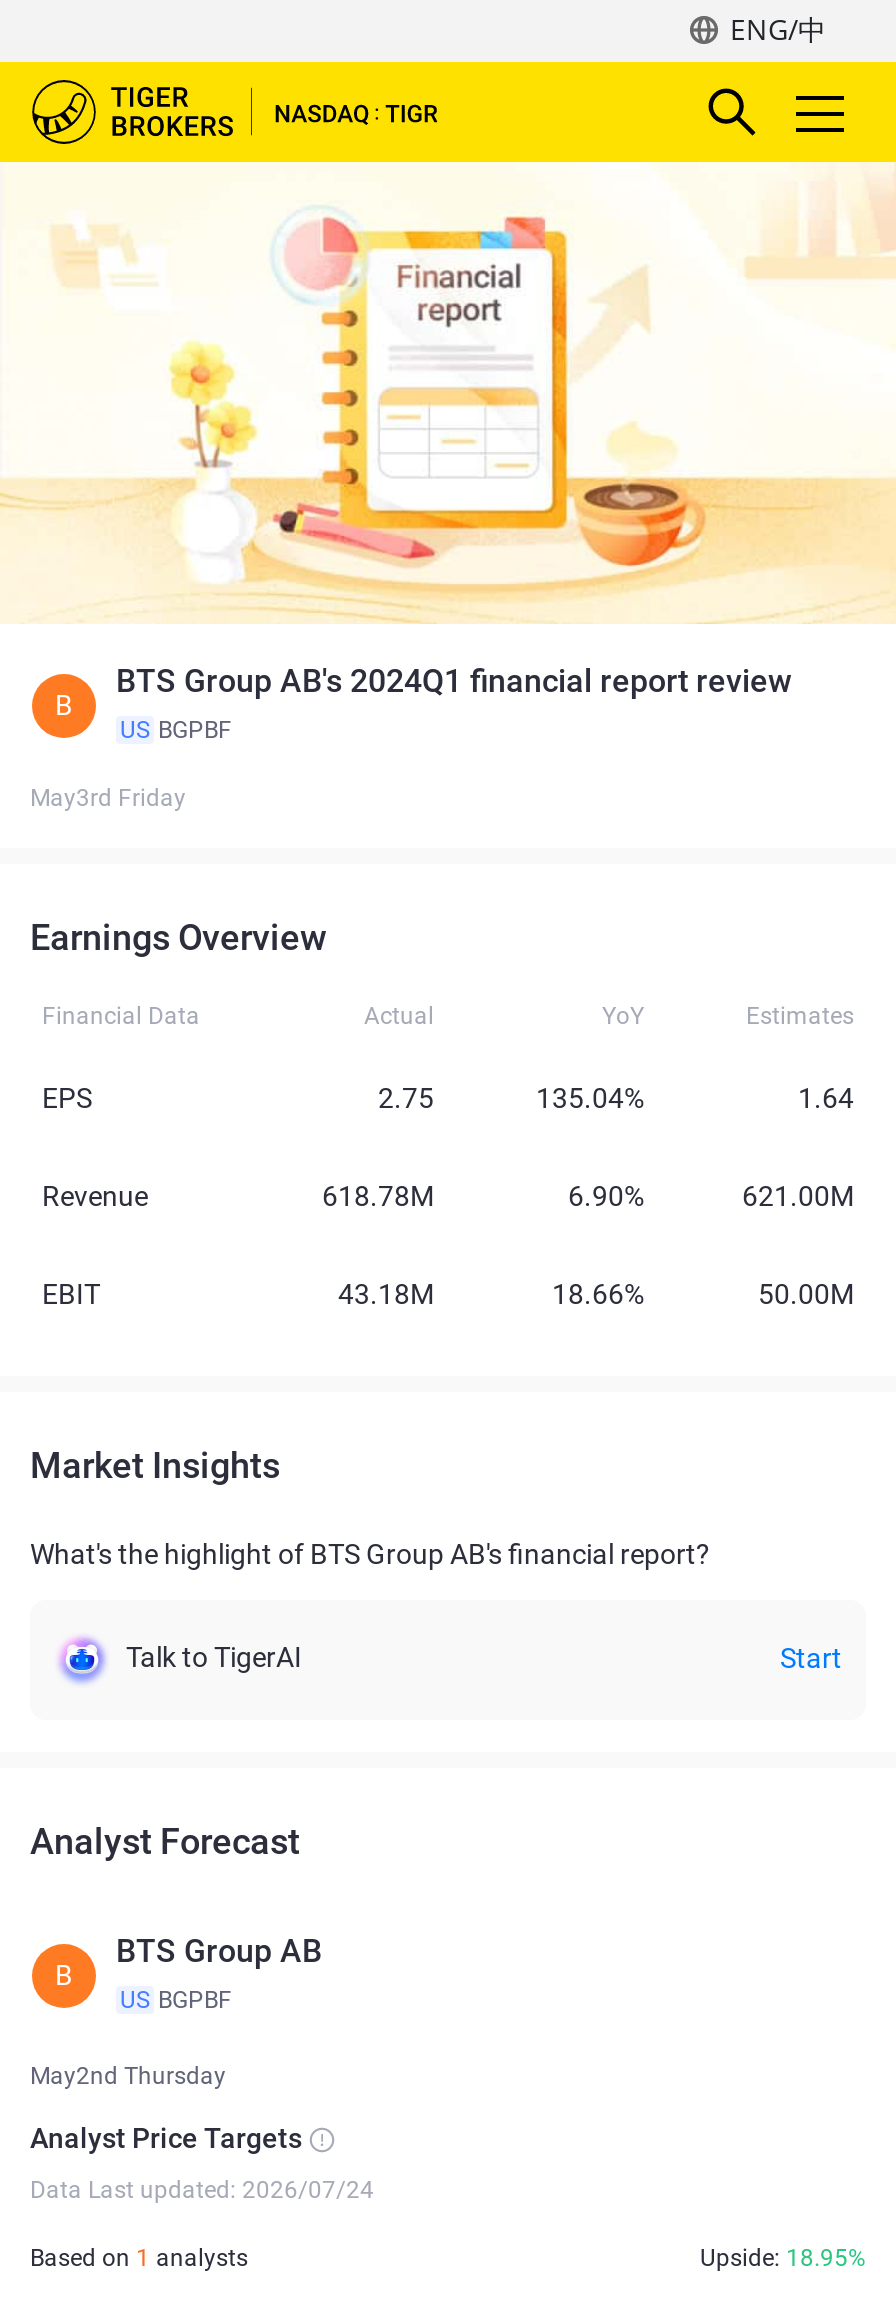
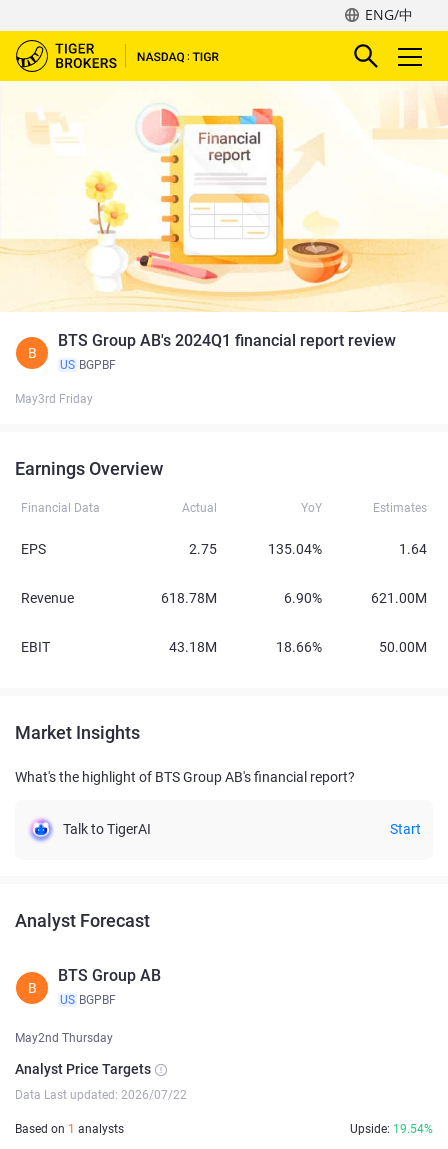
[30,2176,374,2204] Data Last updated: 2026/07/24 -> [15,1088,187,1102] Data Last updated: 2026/07/22
[700,2244,866,2272] Upside: 18.95% -> [350,1122,433,1136] Upside: 19.54%

